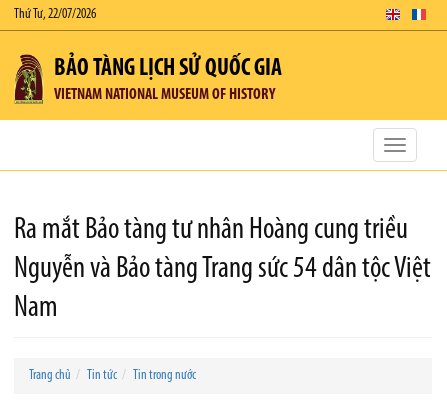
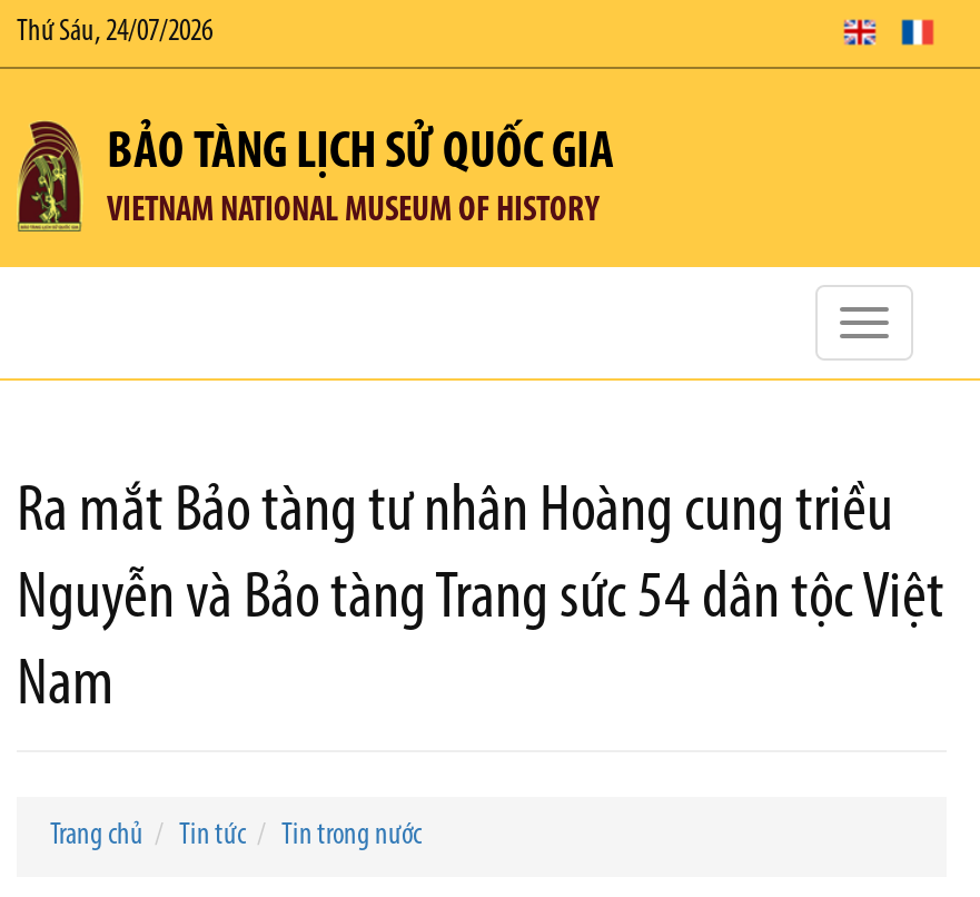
[14,7,96,22] Thứ Tư, 22/07/2026 -> [17,16,212,49] Thứ Sáu, 24/07/2026

